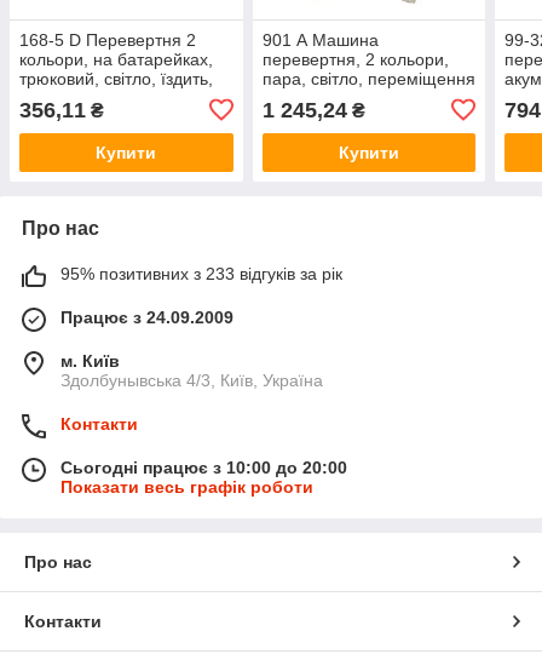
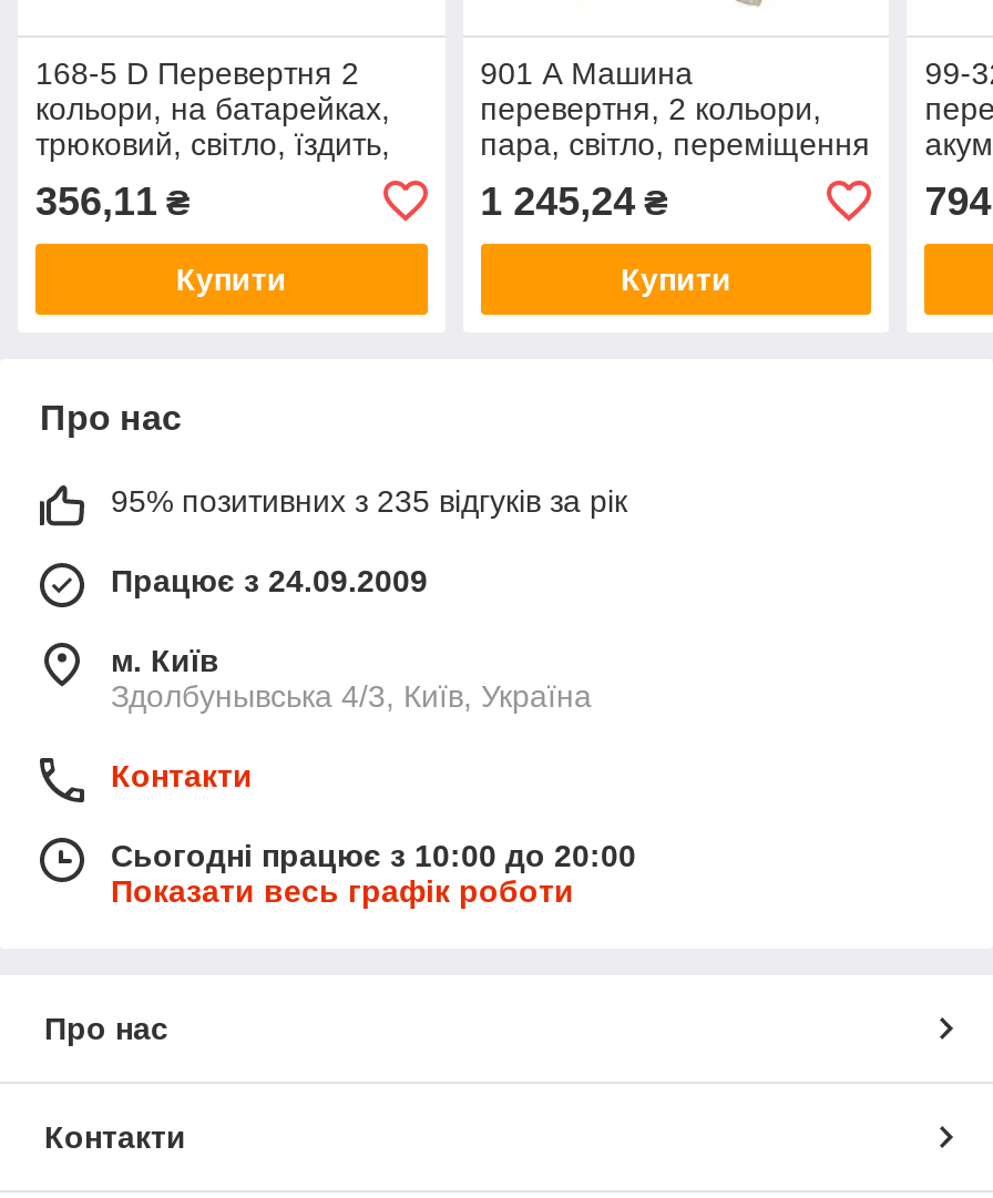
[60,264,342,283] 95% позитивних з 233 відгуків за рік -> [111,483,627,518] 95% позитивних з 235 відгуків за рік

